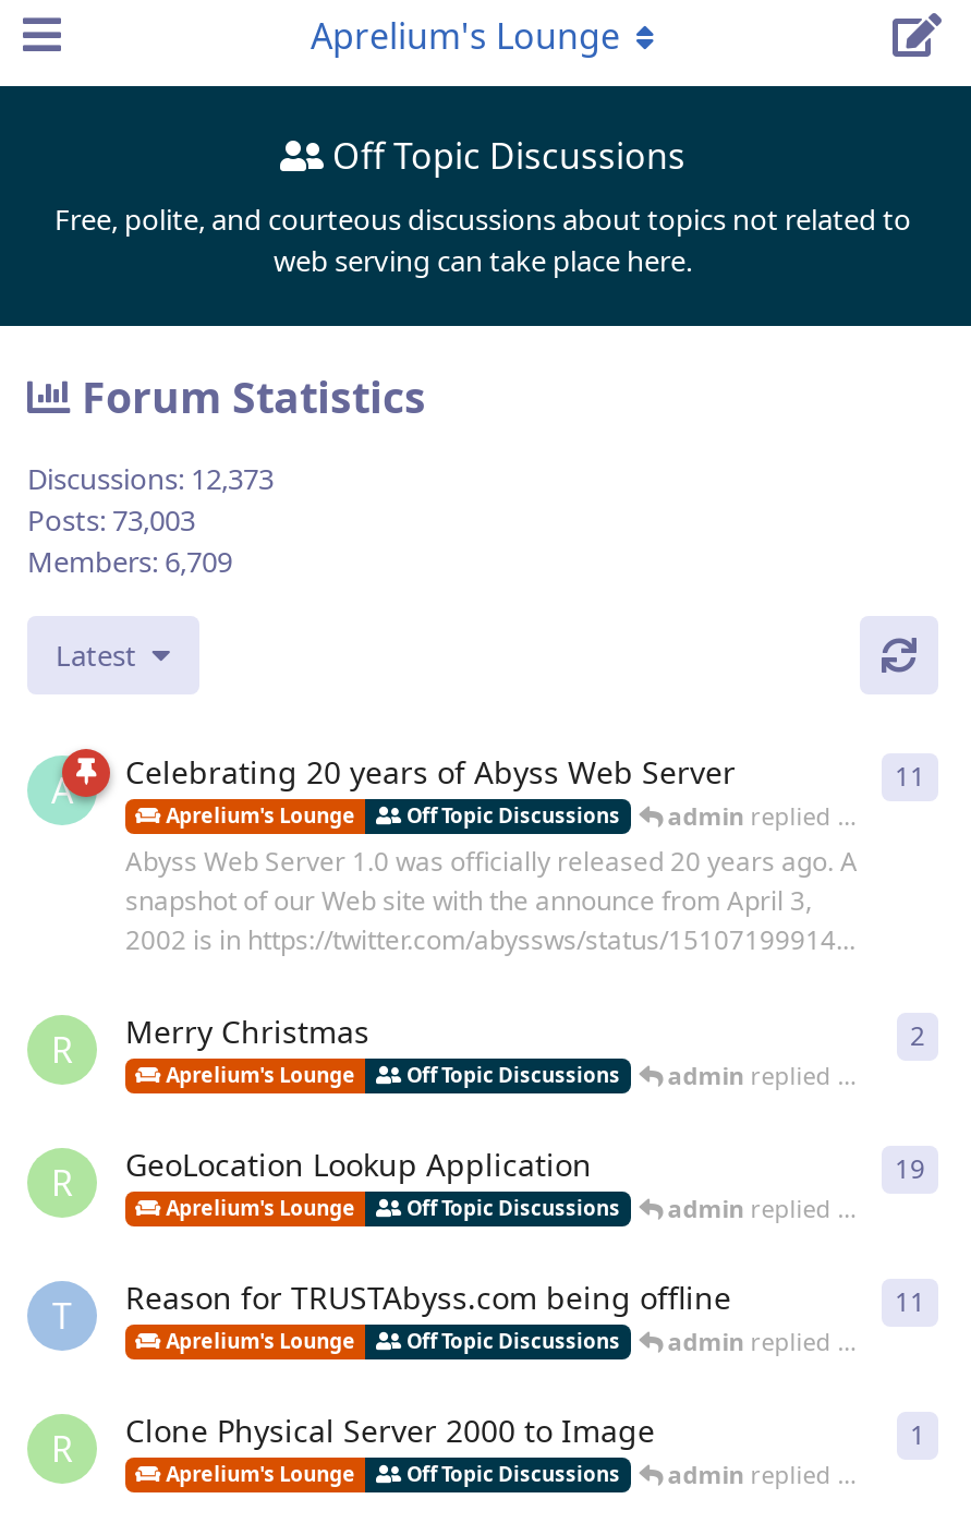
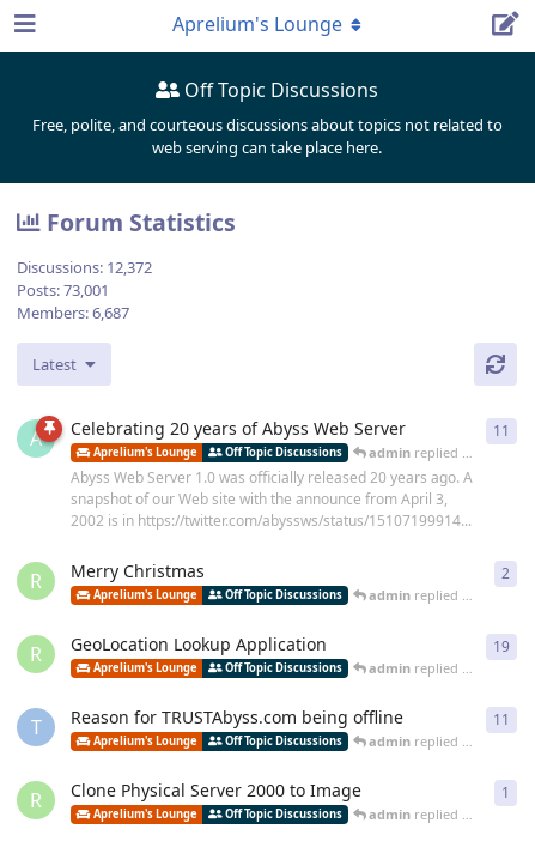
[27,459,274,499] Discussions: 12,373 -> [17,257,152,278] Discussions: 12,372
[27,501,195,540] Posts: 73,003 -> [17,279,109,301] Posts: 73,001
[27,542,232,582] Members: 6,709 -> [17,302,129,324] Members: 6,687

